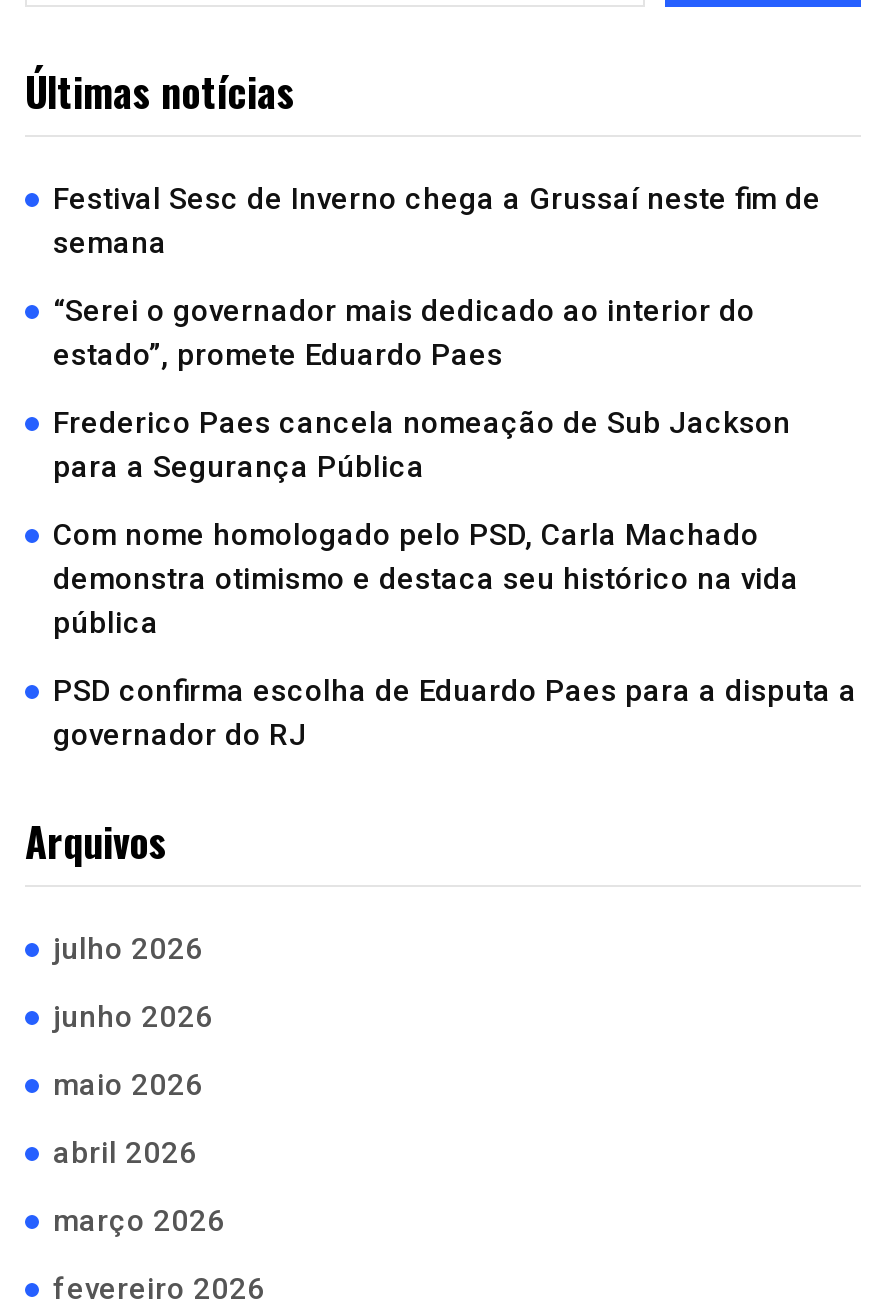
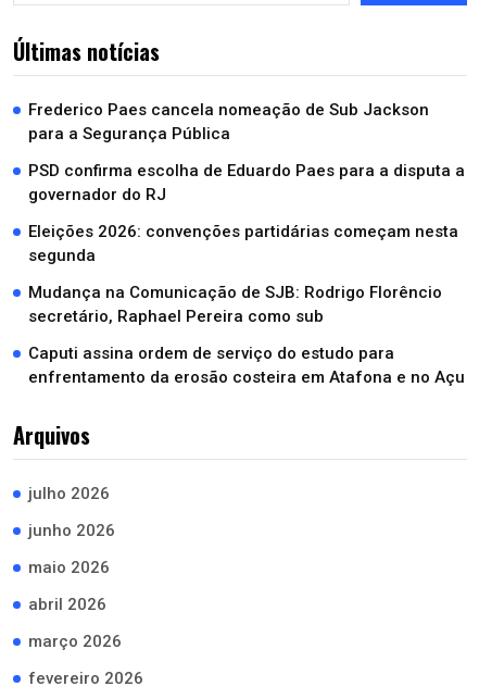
[53,181,821,373] Festival Sesc de Inverno chega a Grussaí neste fim de | semana | “Serei o governador mais dedicado ao interior do | estado”, promete Eduardo Paes -> none
moved [53,405,791,485] -> [28,100,429,144]: Frederico Paes cancela nomeação de Sub Jackson | para a Segurança Pública
[53,517,799,641] Com nome homologado pelo PSD, Carla Machado | demonstra otimismo e destaca seu histórico na vida | pública -> none
moved [53,673,857,753] -> [28,161,465,204]: PSD confirma escolha de Eduardo Paes para a disputa a | governador do RJ
none -> [28,222,465,387] Eleições 2026: convenções partidárias começam nesta | segunda | Mudança na Comunicação de SJB: Rodrigo Florêncio | secretário, Raphael Pereira como sub | Caputi assina ordem de serviço do estudo para | enfrentamento da erosão costeira em Atafona e no Açu

